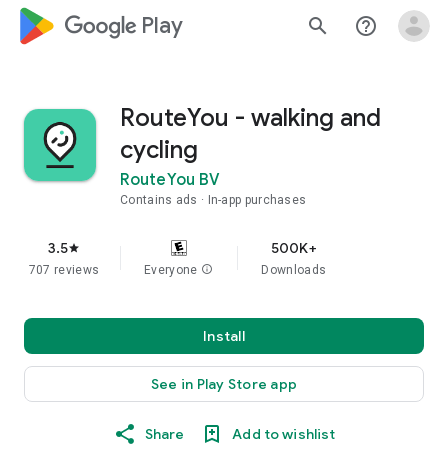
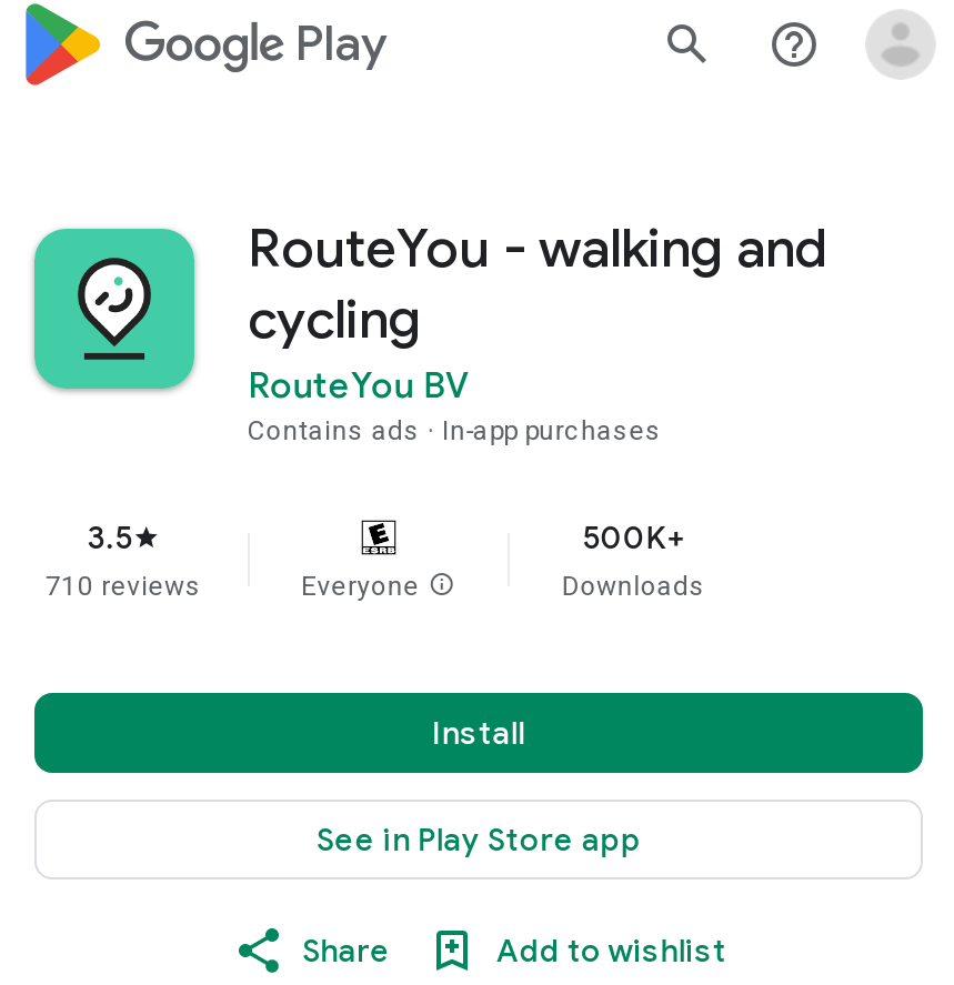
[29,263,99,277] 707 reviews -> [45,571,201,602] 710 reviews

